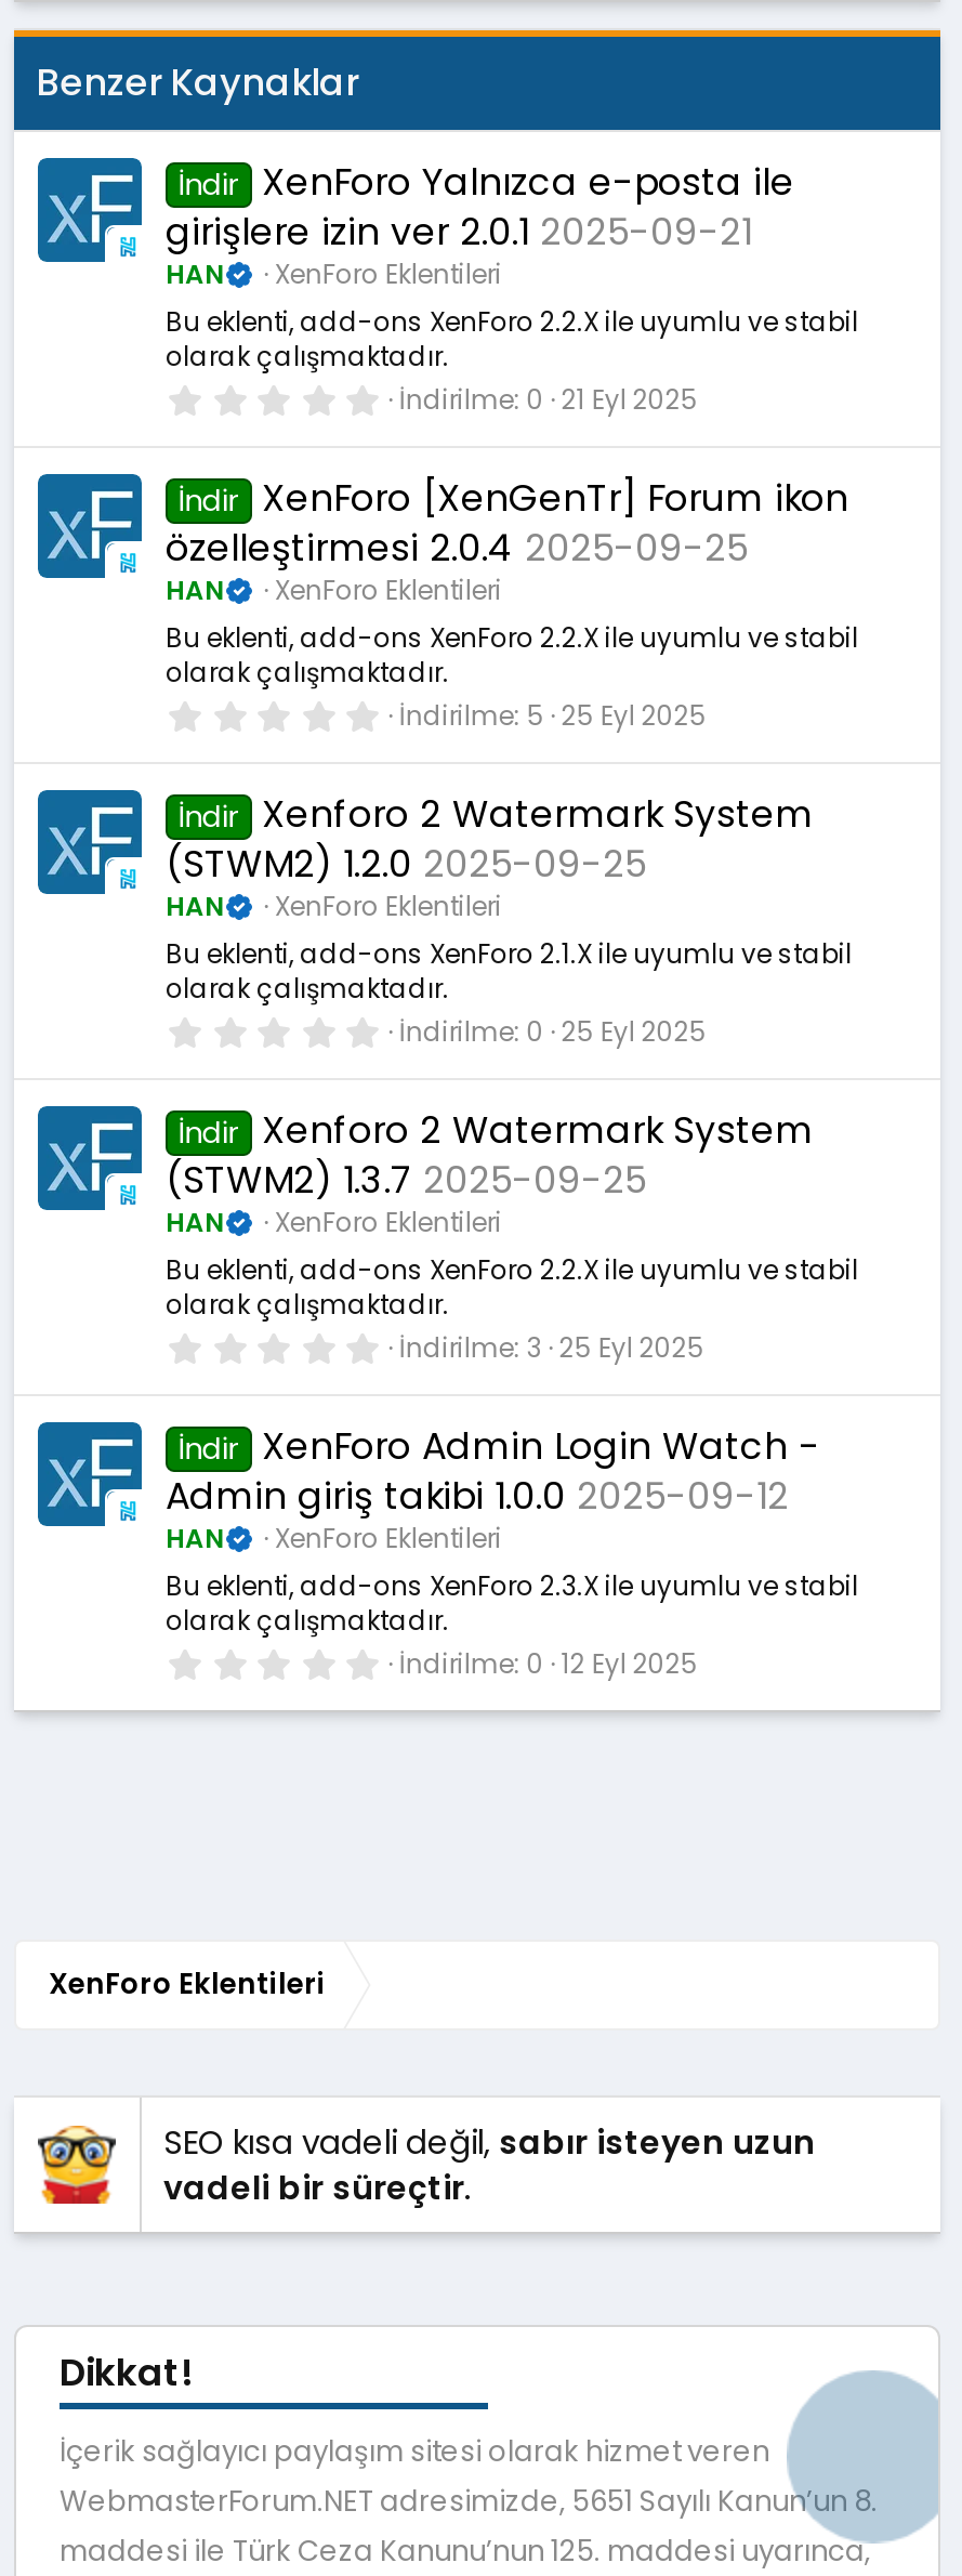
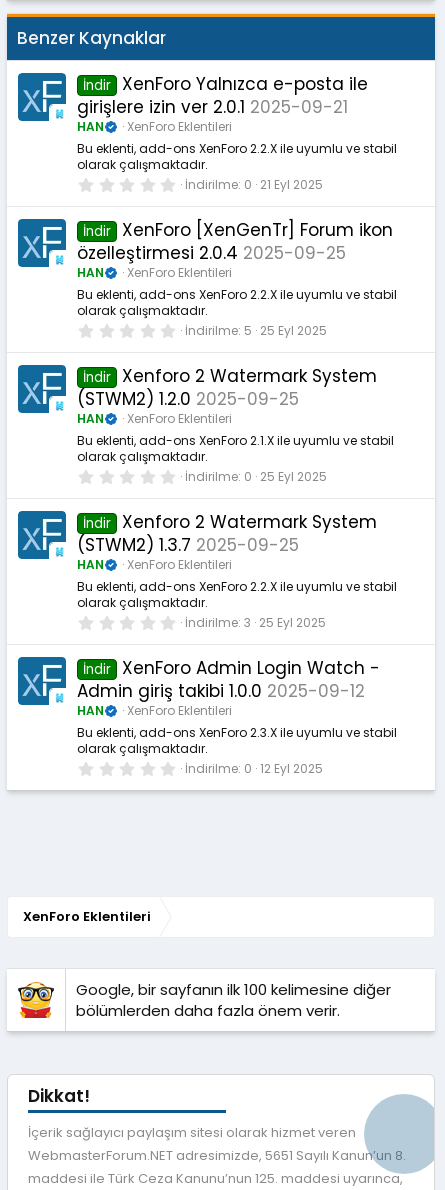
[163,2118,815,2209] SEO kısa vadeli değil, sabır isteyen uzun | vadeli bir süreçtir. -> [76,979,391,1021] Google, bir sayfanın ilk 100 kelimesine diğer | bölümlerden daha fazla önem verir.

